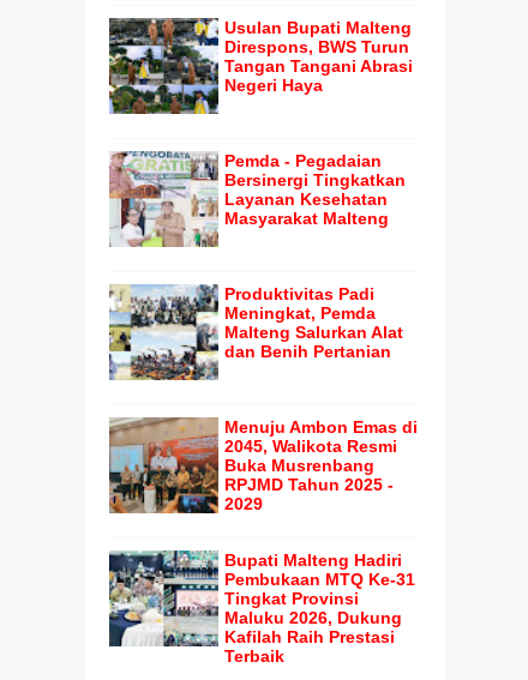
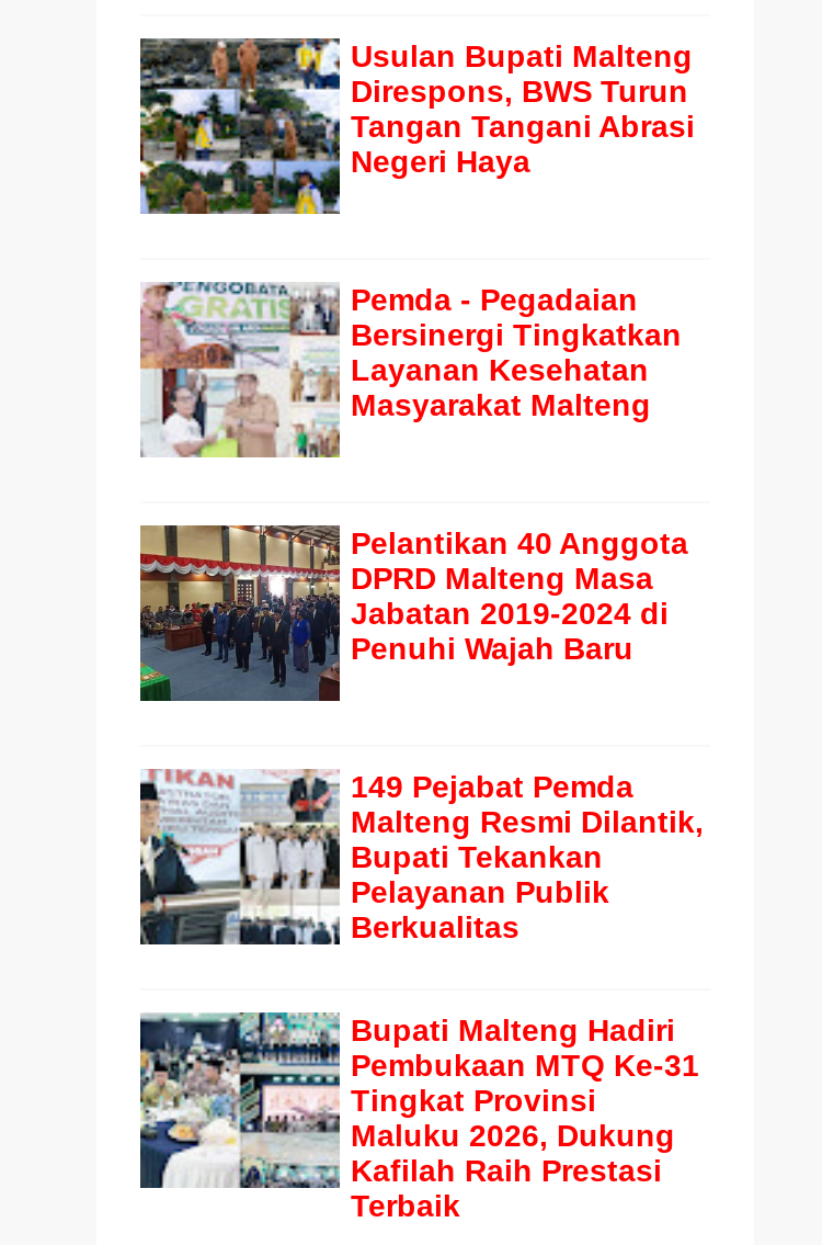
[108,283,403,381] [image] | Produktivitas Padi | Meningkat, Pemda | Malteng Salurkan Alat | dan Benih Pertanian -> [138,523,688,703] [image] | Pelantikan 40 Anggota | DPRD Malteng Masa | Jabatan 2019-2024 di | Penuhi Wajah Baru
[108,416,418,514] [image] | Menuju Ambon Emas di | 2045, Walikota Resmi | Buka Musrenbang | RPJMD Tahun 2025 - | 2029 -> [138,769,704,947] [image] | 149 Pejabat Pemda | Malteng Resmi Dilantik, | Bupati Tekankan | Pelayanan Publik | Berkualitas

